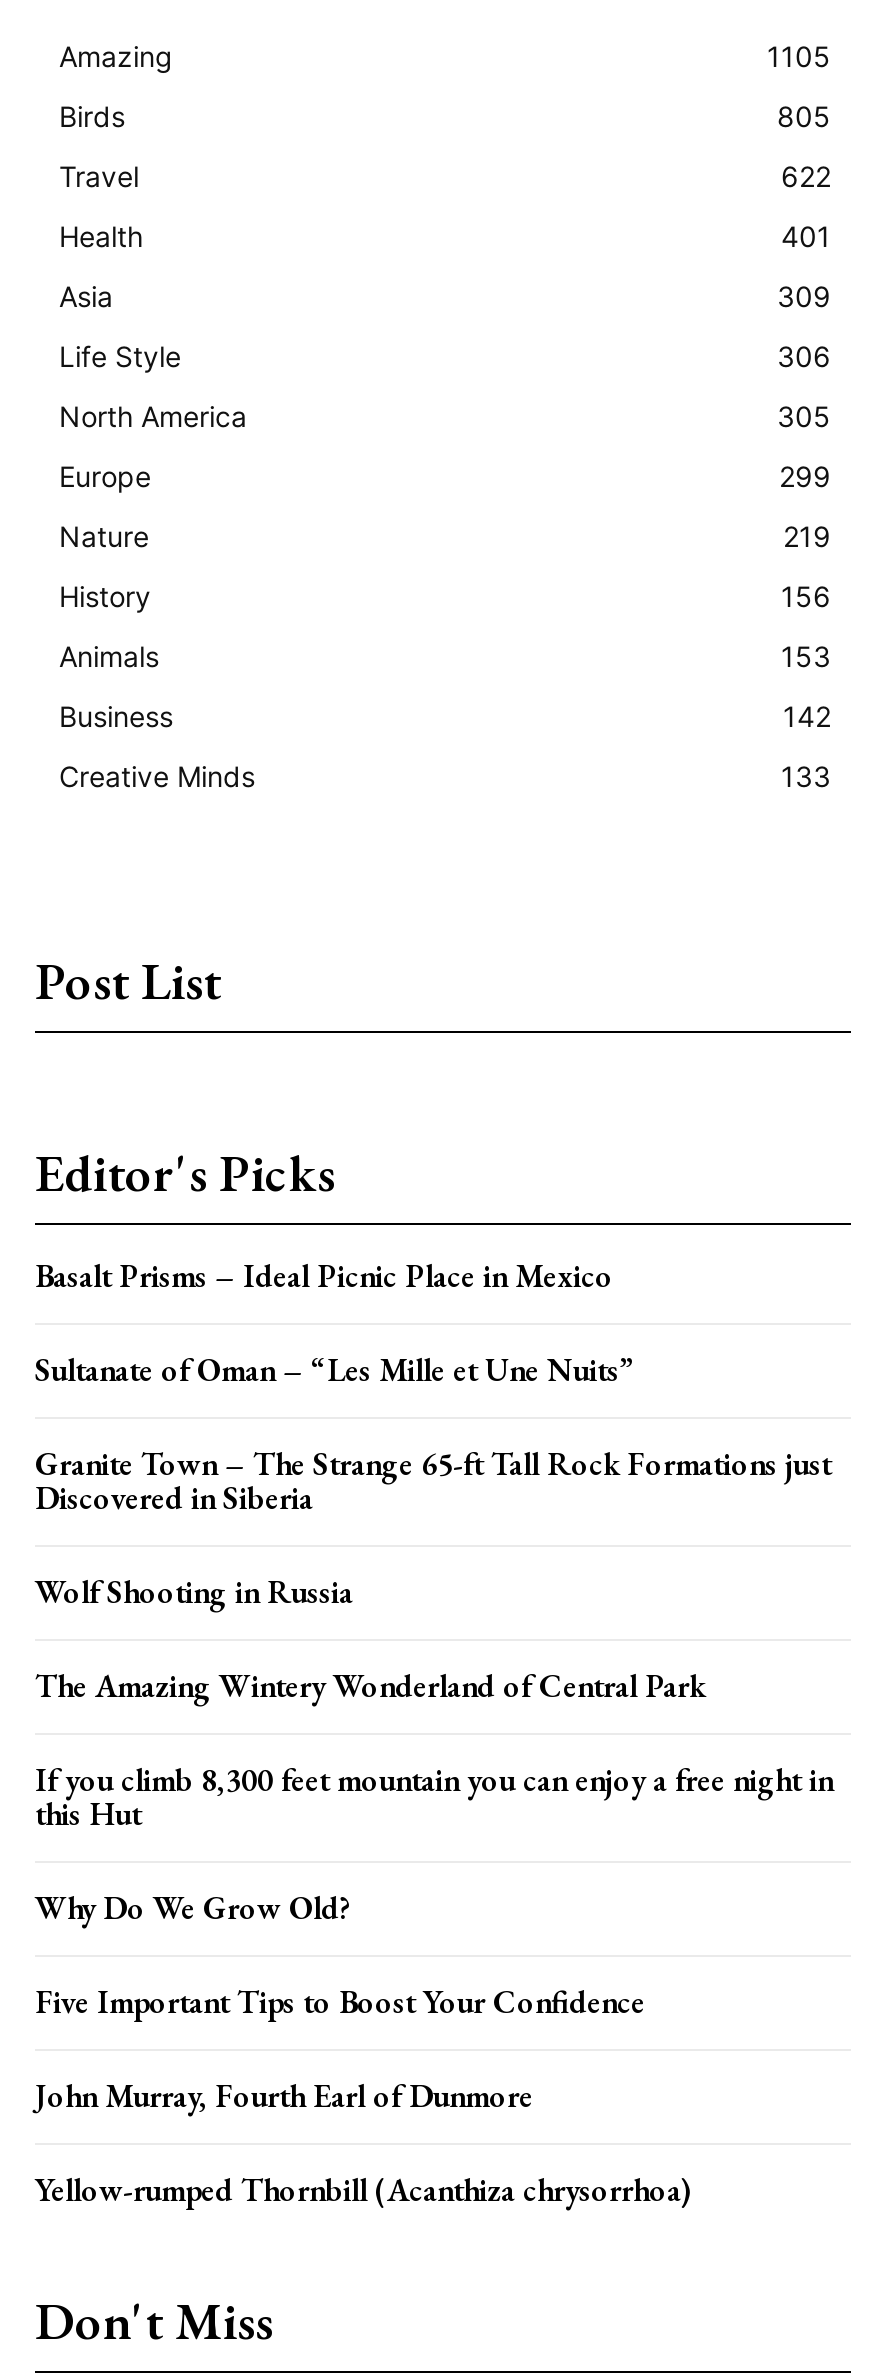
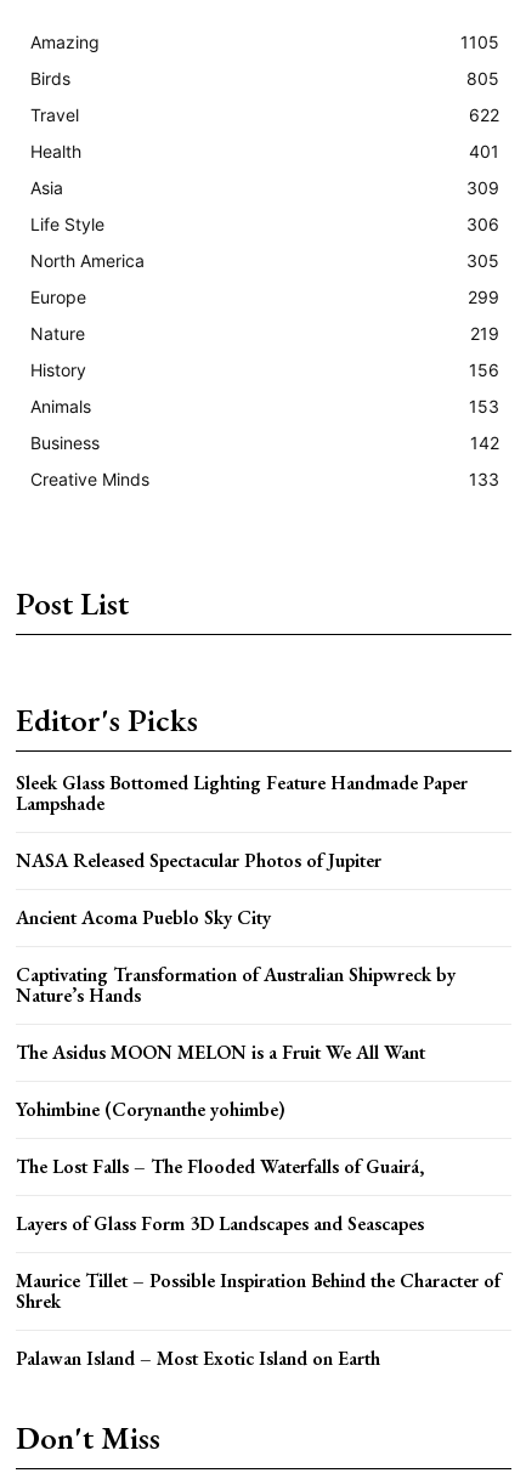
[35,1255,613,1297] Basalt Prisms – Ideal Picnic Place in Mexico -> [16,770,468,816] Sleek Glass Bottomed Lighting Feature Handmade Paper | Lampshade
[35,1349,633,1391] Sultanate of Oman – “Les Mille et Une Nuits” -> [16,847,381,873] NASA Released Spectacular Photos of Jupiter
[35,1443,831,1519] Granite Town – The Strange 65-ft Tall Rock Formations just | Discovered in Siberia -> [16,905,271,930] Ancient Acoma Pueblo Sky City
[35,1571,353,1613] Wolf Shooting in Russia -> [16,962,456,1008] Captivating Transformation of Australian Shipwreck by | Nature’s Hands
[35,1665,705,1707] The Amazing Wintery Wonderland of Central Park -> [16,1039,425,1065] The Asidus MOON MELON is a Fruit We All Want
[35,1759,833,1835] If you climb 8,300 feet mountain you can enjoy a free night in | this Hut -> [16,1096,285,1122] Yohimbine (Corynanthe yohimbe)
[35,1887,351,1929] Why Do We Grow Old? -> [16,1154,424,1179] The Lost Falls – The Flooded Waterfalls of Guairá,
[35,1981,645,2023] Five Important Tips to Boost Your Confidence -> [16,1211,424,1236] Layers of Glass Form 3D Landscapes and Seascapes
[35,2075,533,2117] John Murray, Fourth Earl of Dunmore -> [16,1268,500,1314] Maurice Tillet – Possible Inspiration Behind the Character of | Shrek
[35,2169,693,2211] Yellow-rumped Thornbill (Acanthiza chrysorrhoa) -> [16,1345,380,1371] Palawan Island – Most Exotic Island on Earth

